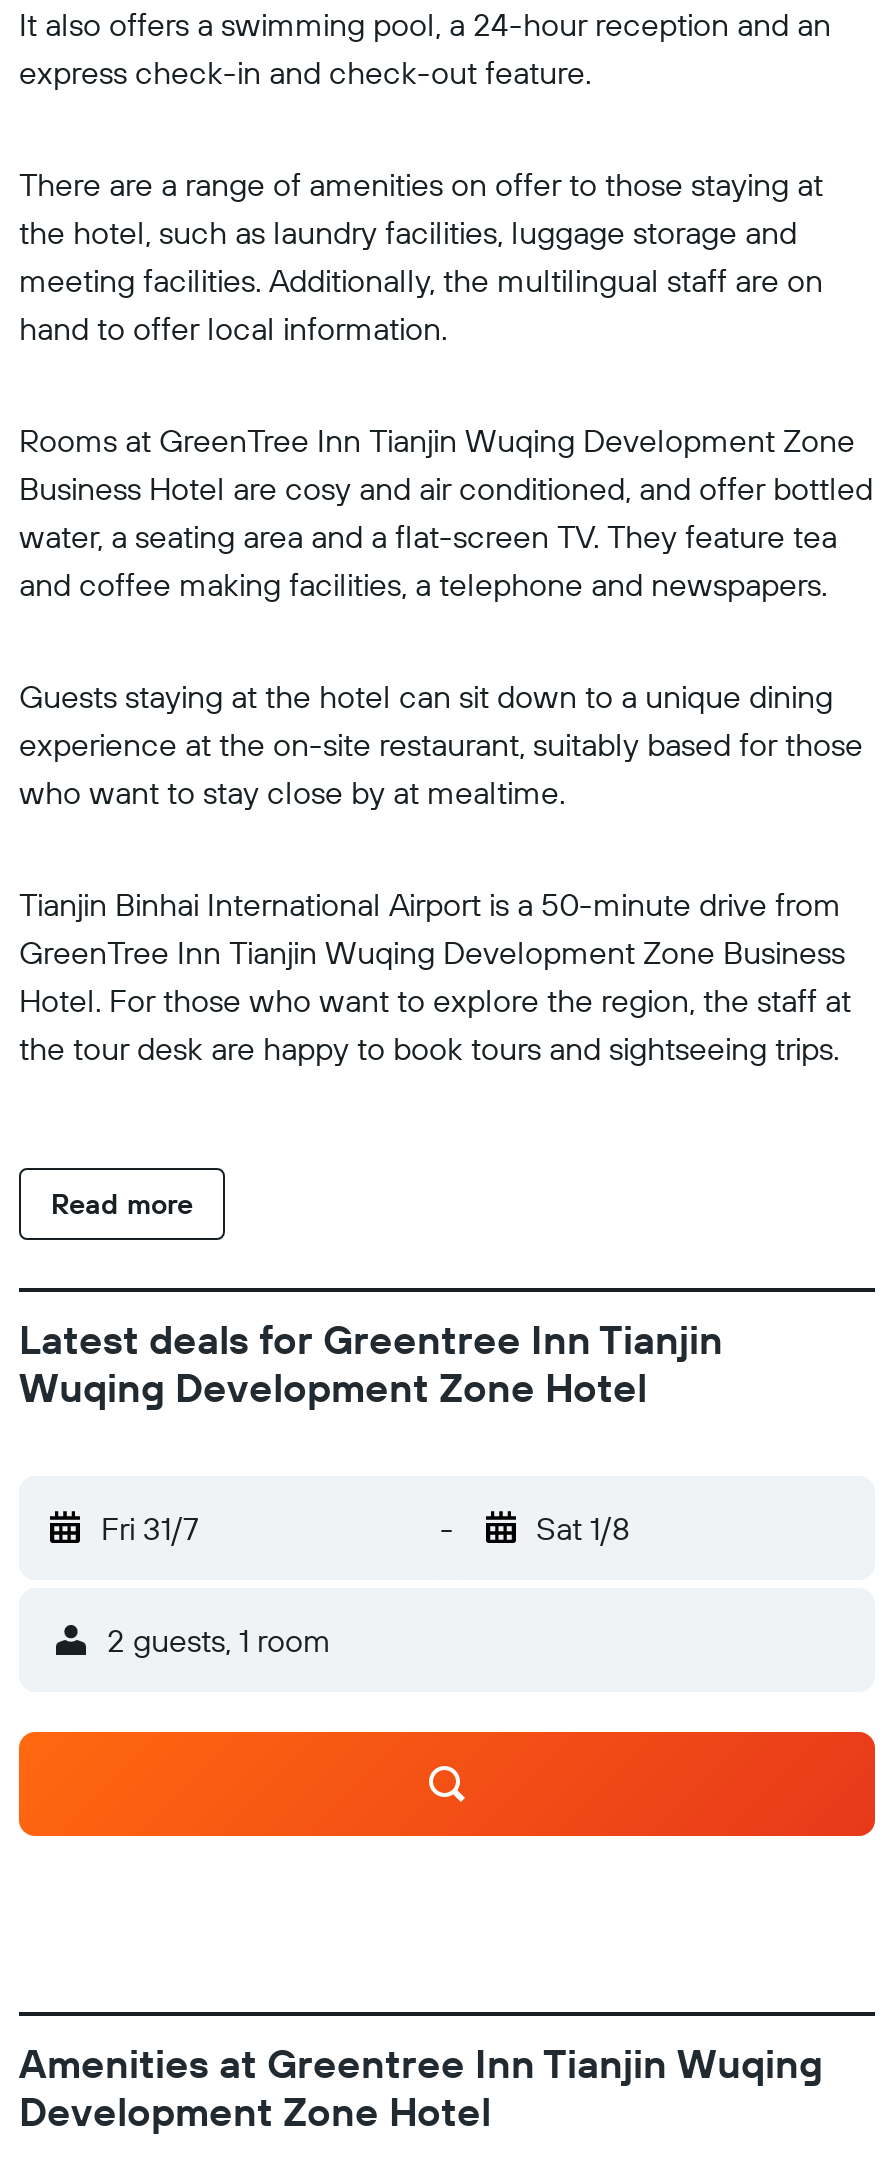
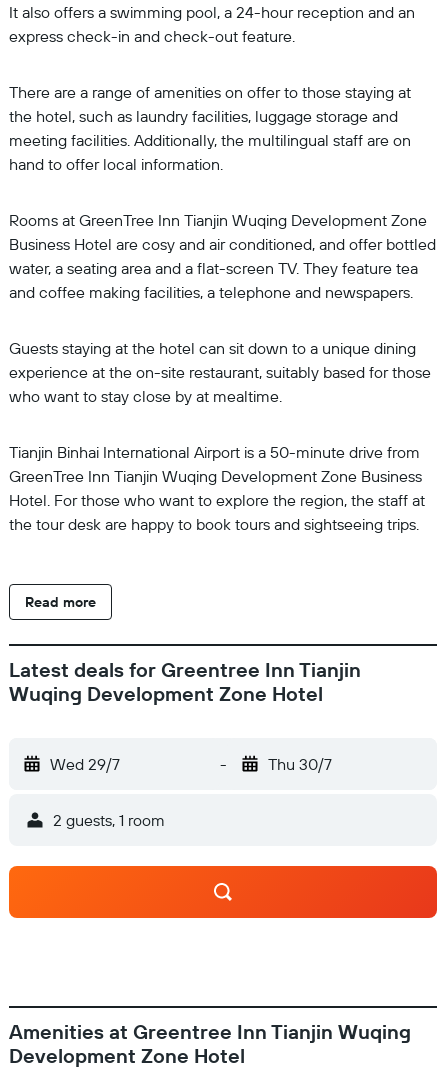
[101,1508,199,1548] Fri 31/7 -> [50,754,120,774] Wed 29/7
[536,1508,630,1548] Sat 1/8 -> [267,754,331,774] Thu 30/7

